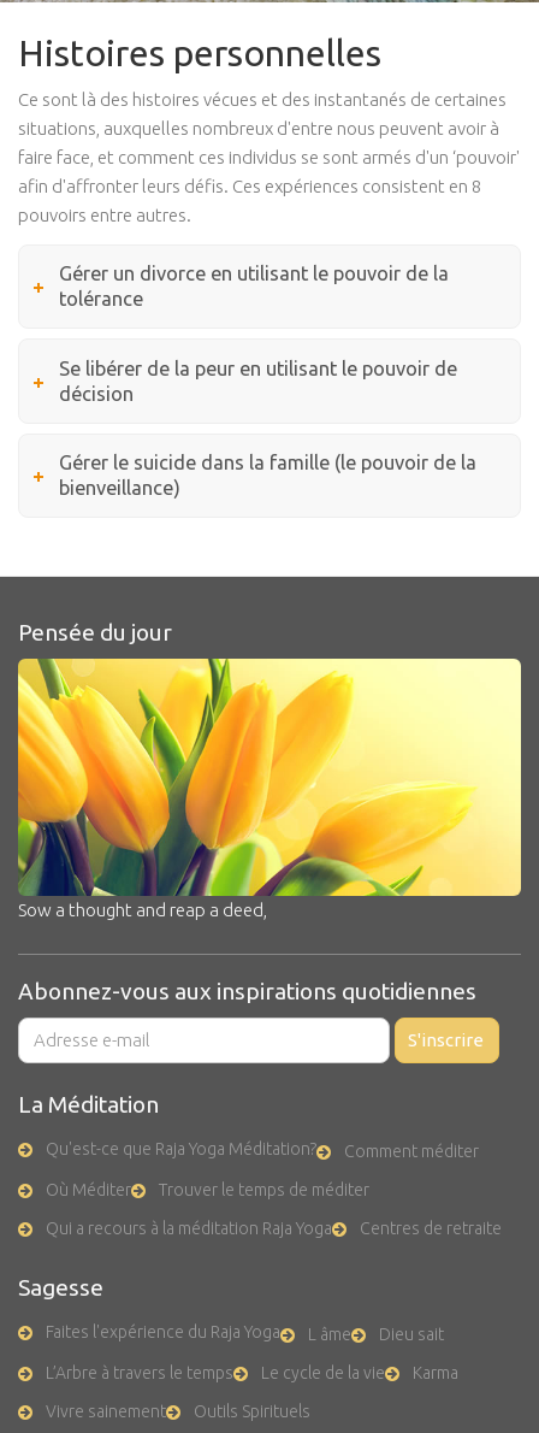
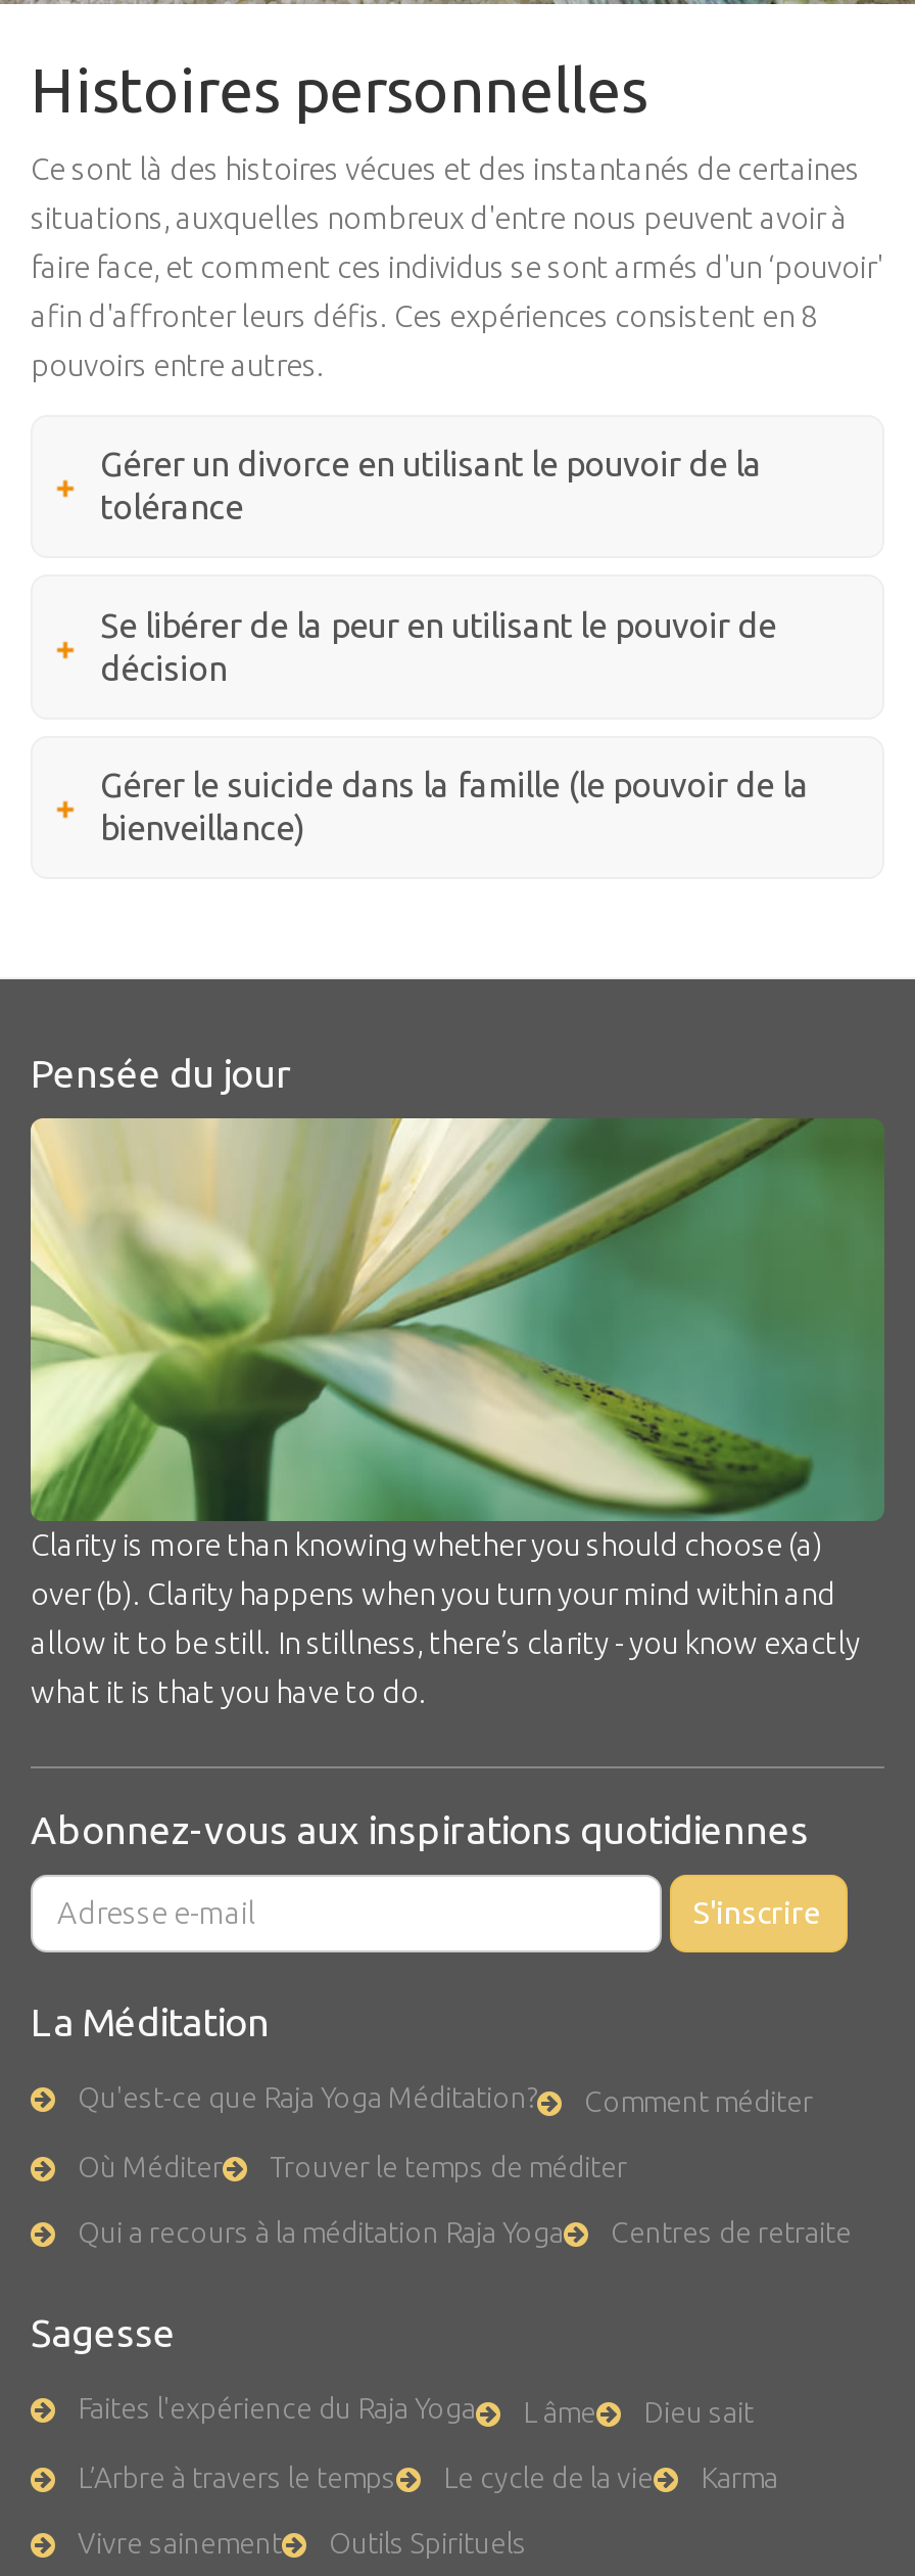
[17,657,522,920] [image] | Sow a thought and reap a deed, -> [29,1116,884,1709] [image] | Clarity is more than knowing whether you should choose (a) | over (b). Clarity happens when you turn your mind within and | allow it to be still. In stillness, there’s clarity - you know exactly | what it is that you have to do.

